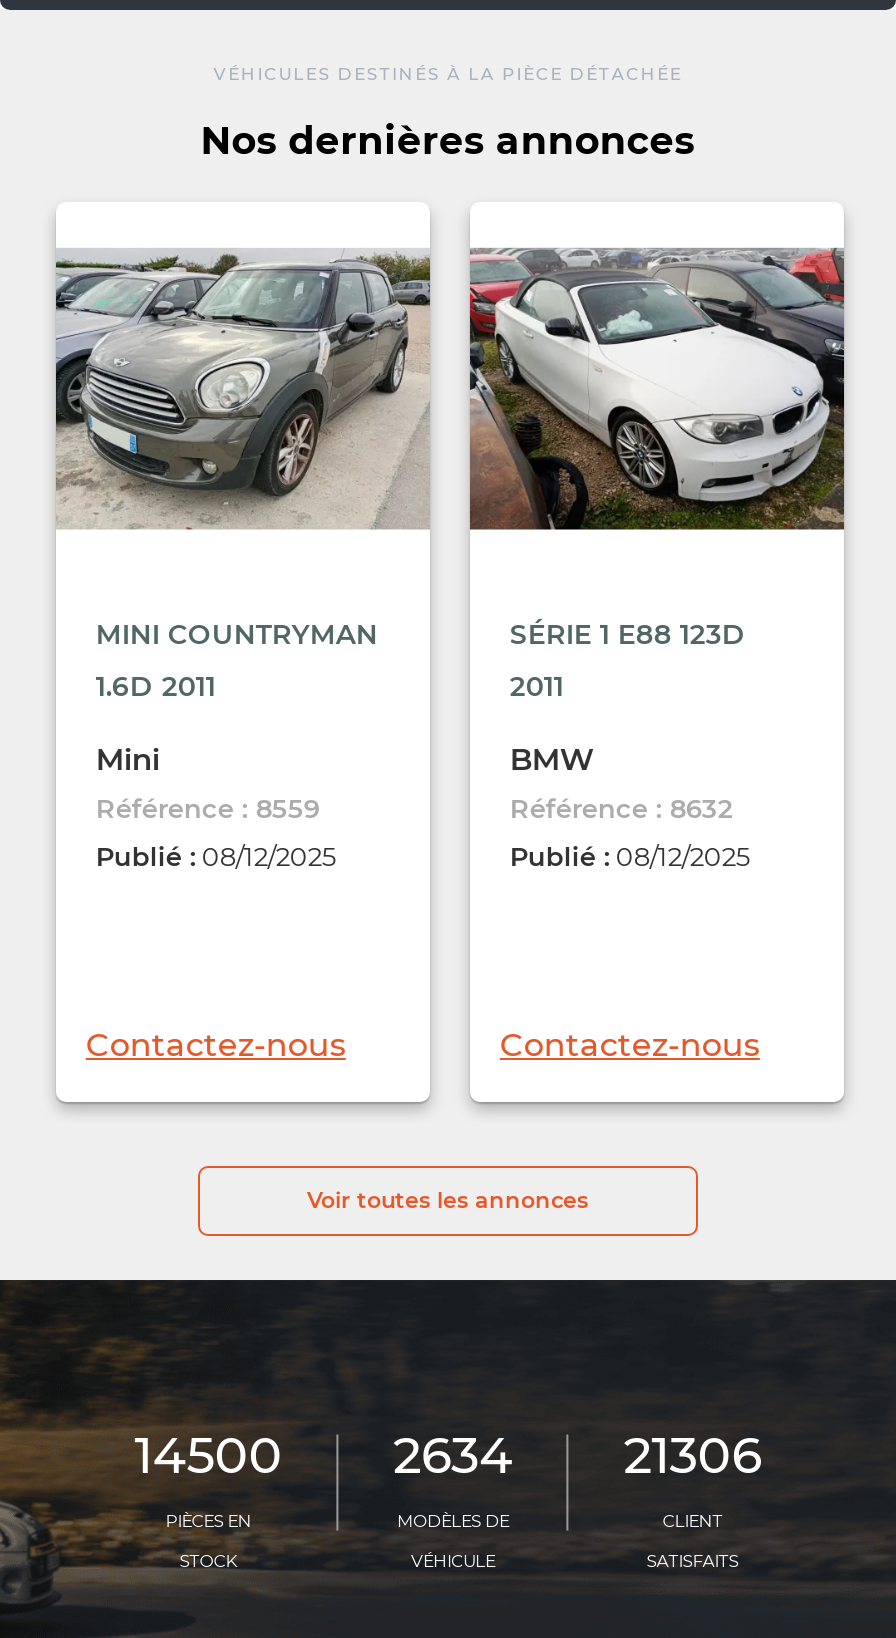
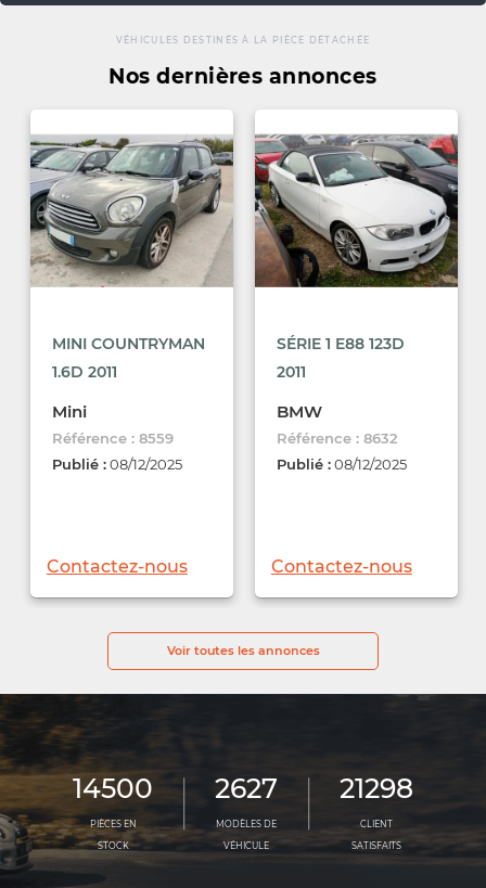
[393,1425,513,1485] 2634 -> [215,772,278,805] 2627
[624,1425,762,1485] 21306 -> [339,772,413,805] 21298

